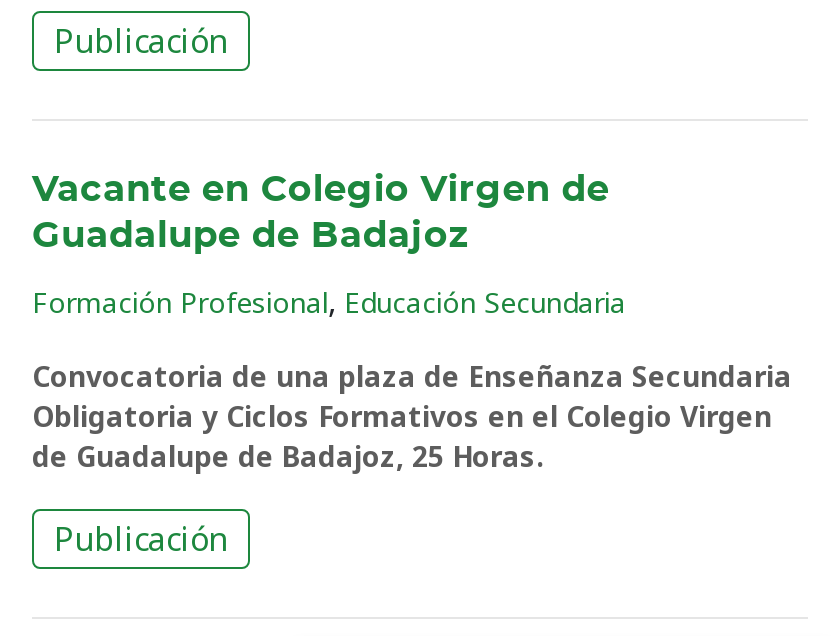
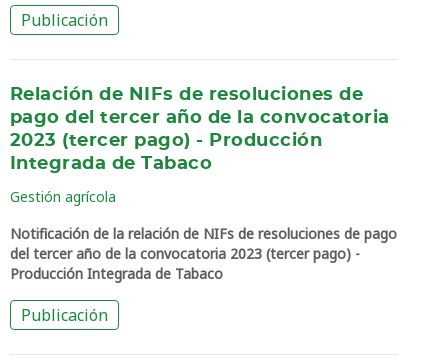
[32,173,609,255] Vacante en Colegio Virgen de | Guadalupe de Badajoz -> [10,86,390,173] Relación de NIFs de resoluciones de | pago del tercer año de la convocatoria | 2023 (tercer pago) - Producción | Integrada de Tabaco
[32,279,626,323] Formación Profesional, Educación Secundaria -> [10,187,116,206] Gestión agrícola
[32,357,792,475] Convocatoria de una plaza de Enseñanza Secundaria | Obligatoria y Ciclos Formativos en el Colegio Virgen | de Guadalupe de Badajoz, 25 Horas. -> [10,224,397,283] Notificación de la relación de NIFs de resoluciones de pago | del tercer año de la convocatoria 2023 (tercer pago) - | Producción Integrada de Tabaco

